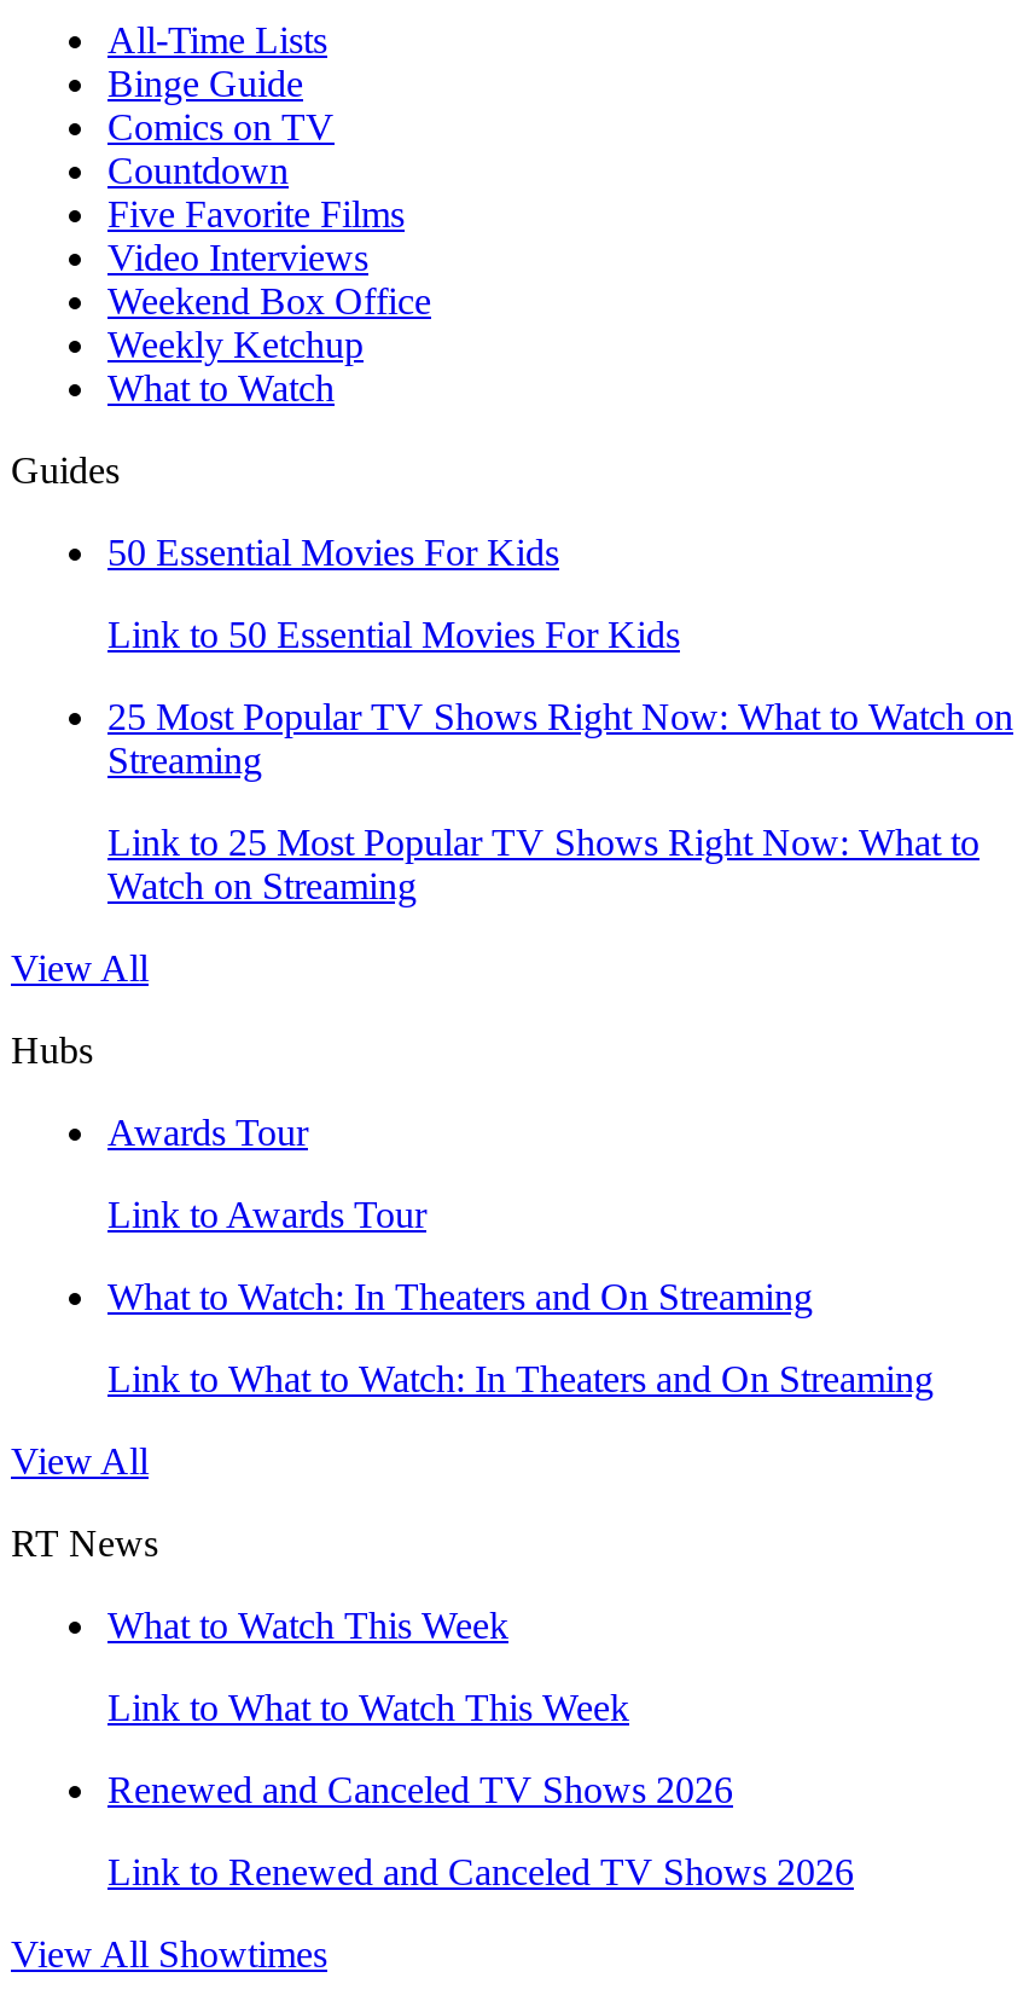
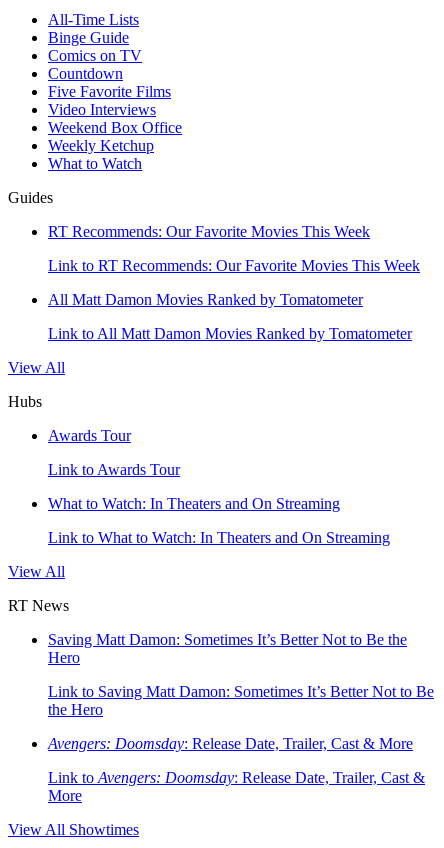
[107,532,559,573] 50 Essential Movies For Kids -> [48,223,370,240] RT Recommends: Our Favorite Movies This Week
[107,614,680,655] Link to 50 Essential Movies For Kids -> [48,257,420,274] Link to RT Recommends: Our Favorite Movies This Week
[107,696,1013,781] 25 Most Popular TV Shows Right Now: What to Watch on | Streaming -> [48,291,363,308] All Matt Damon Movies Ranked by Tomatometer
[107,822,979,906] Link to 25 Most Popular TV Shows Right Now: What to | Watch on Streaming -> [48,325,412,342] Link to All Matt Damon Movies Ranked by Tomatometer
moved [11,947,934,1564] -> [8,359,390,614]: View All | Hubs | Awards Tour | Link to Awards Tour | What to Watch: In Theaters and On Streaming | Link to What to Watch: In Theaters and On Streaming | View All | RT News
[107,1605,508,1646] What to Watch This Week -> [48,631,407,666] Saving Matt Damon: Sometimes It’s Better Not to Be the | Hero
[107,1687,629,1728] Link to What to Watch This Week -> [48,683,434,718] Link to Saving Matt Damon: Sometimes It’s Better Not to Be | the Hero
[107,1769,733,1810] Renewed and Canceled TV Shows 2026 -> [48,735,413,752] Avengers: Doomsday: Release Date, Trailer, Cast & More
[107,1851,854,1892] Link to Renewed and Canceled TV Shows 2026 -> [48,769,425,804] Link to Avengers: Doomsday: Release Date, Trailer, Cast & | More

